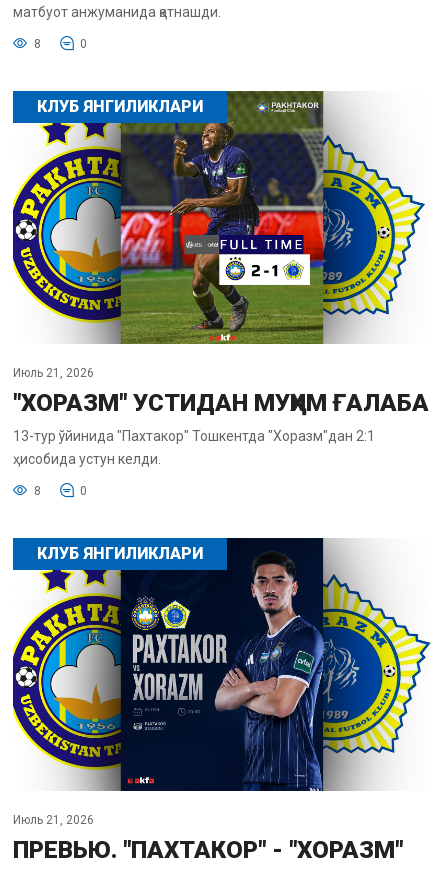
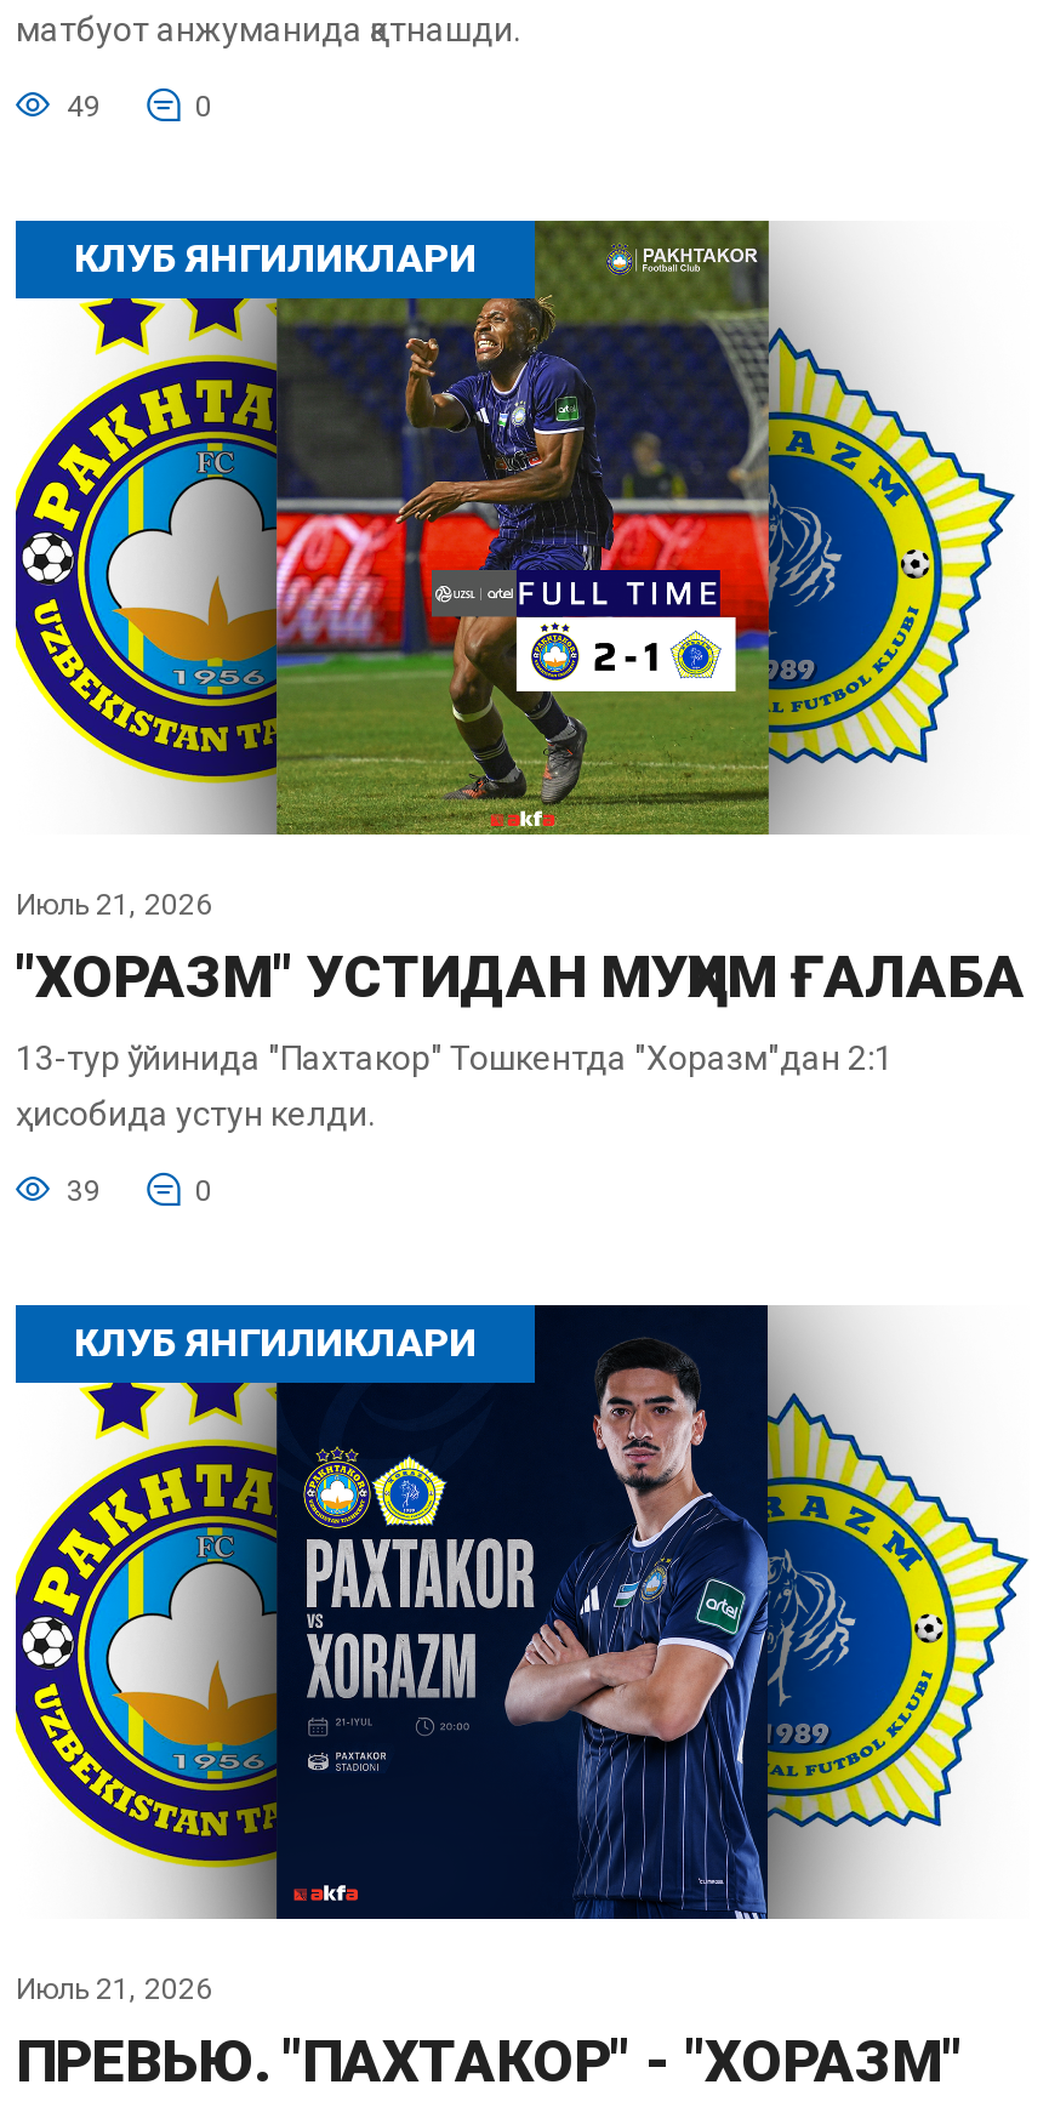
[34,37,41,51] 8 -> [67,90,101,124] 49
[34,484,41,498] 8 -> [67,1175,101,1209] 39

